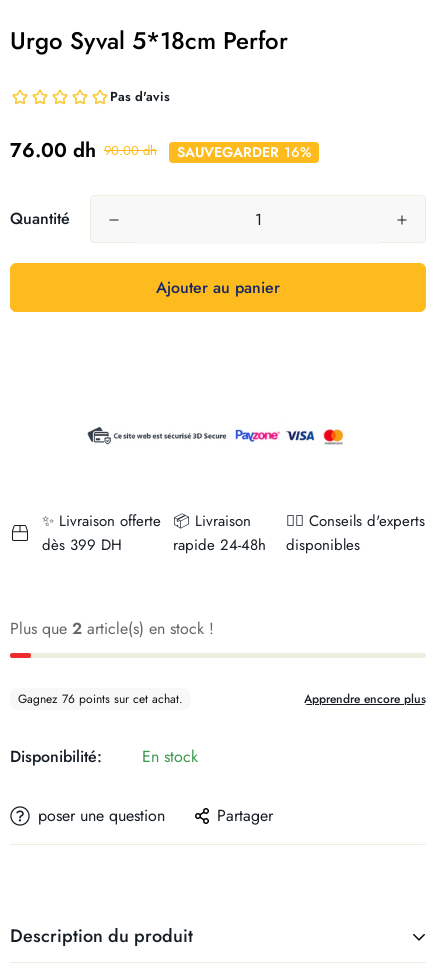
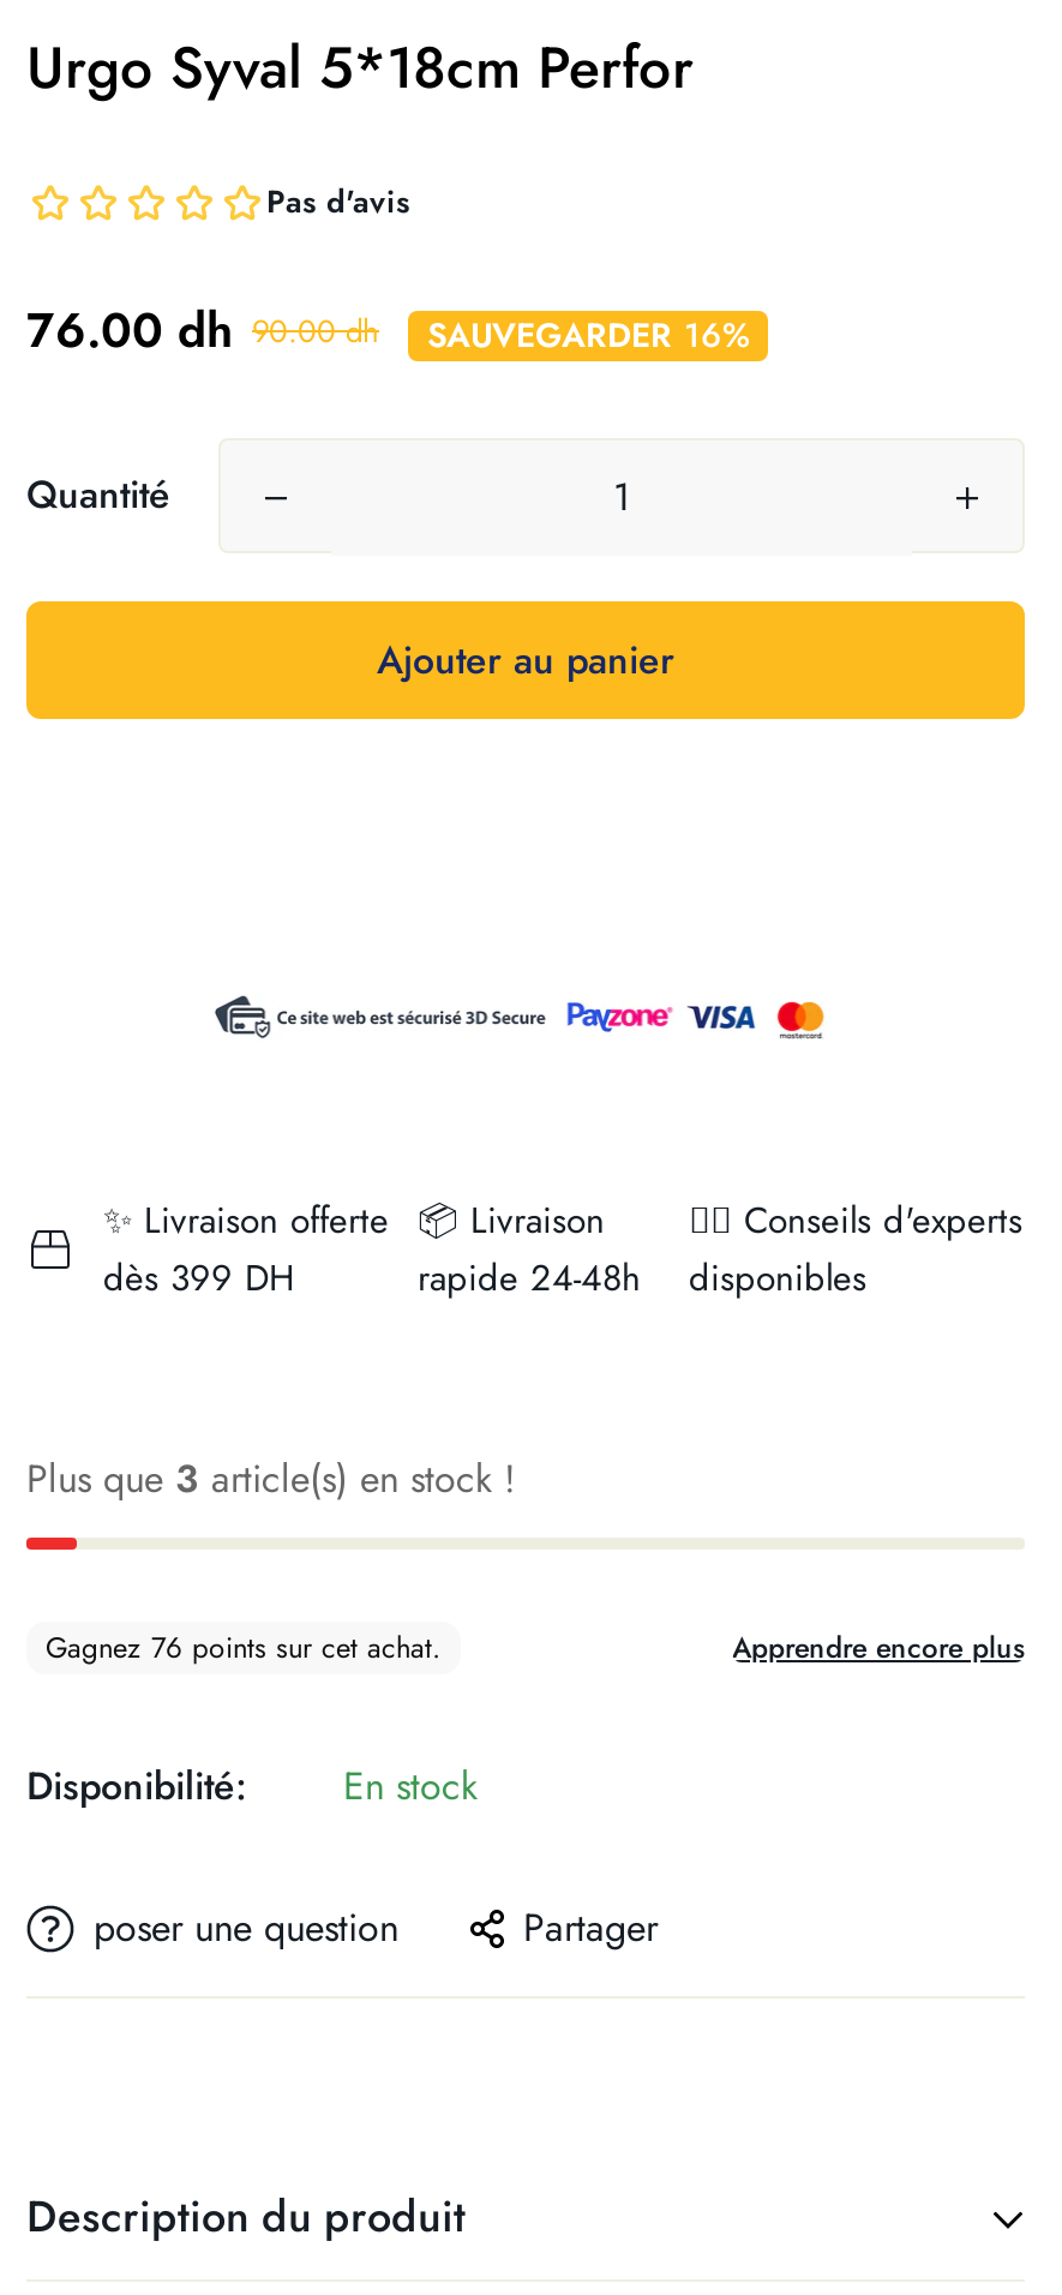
[10,617,214,640] Plus que 2 article(s) en stock ! -> [26,1452,516,1507] Plus que 3 article(s) en stock !

